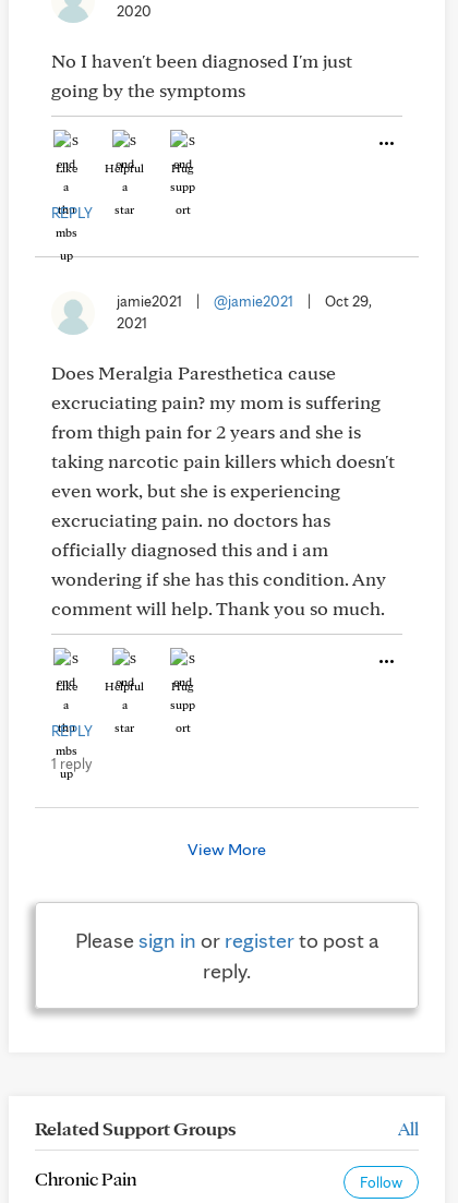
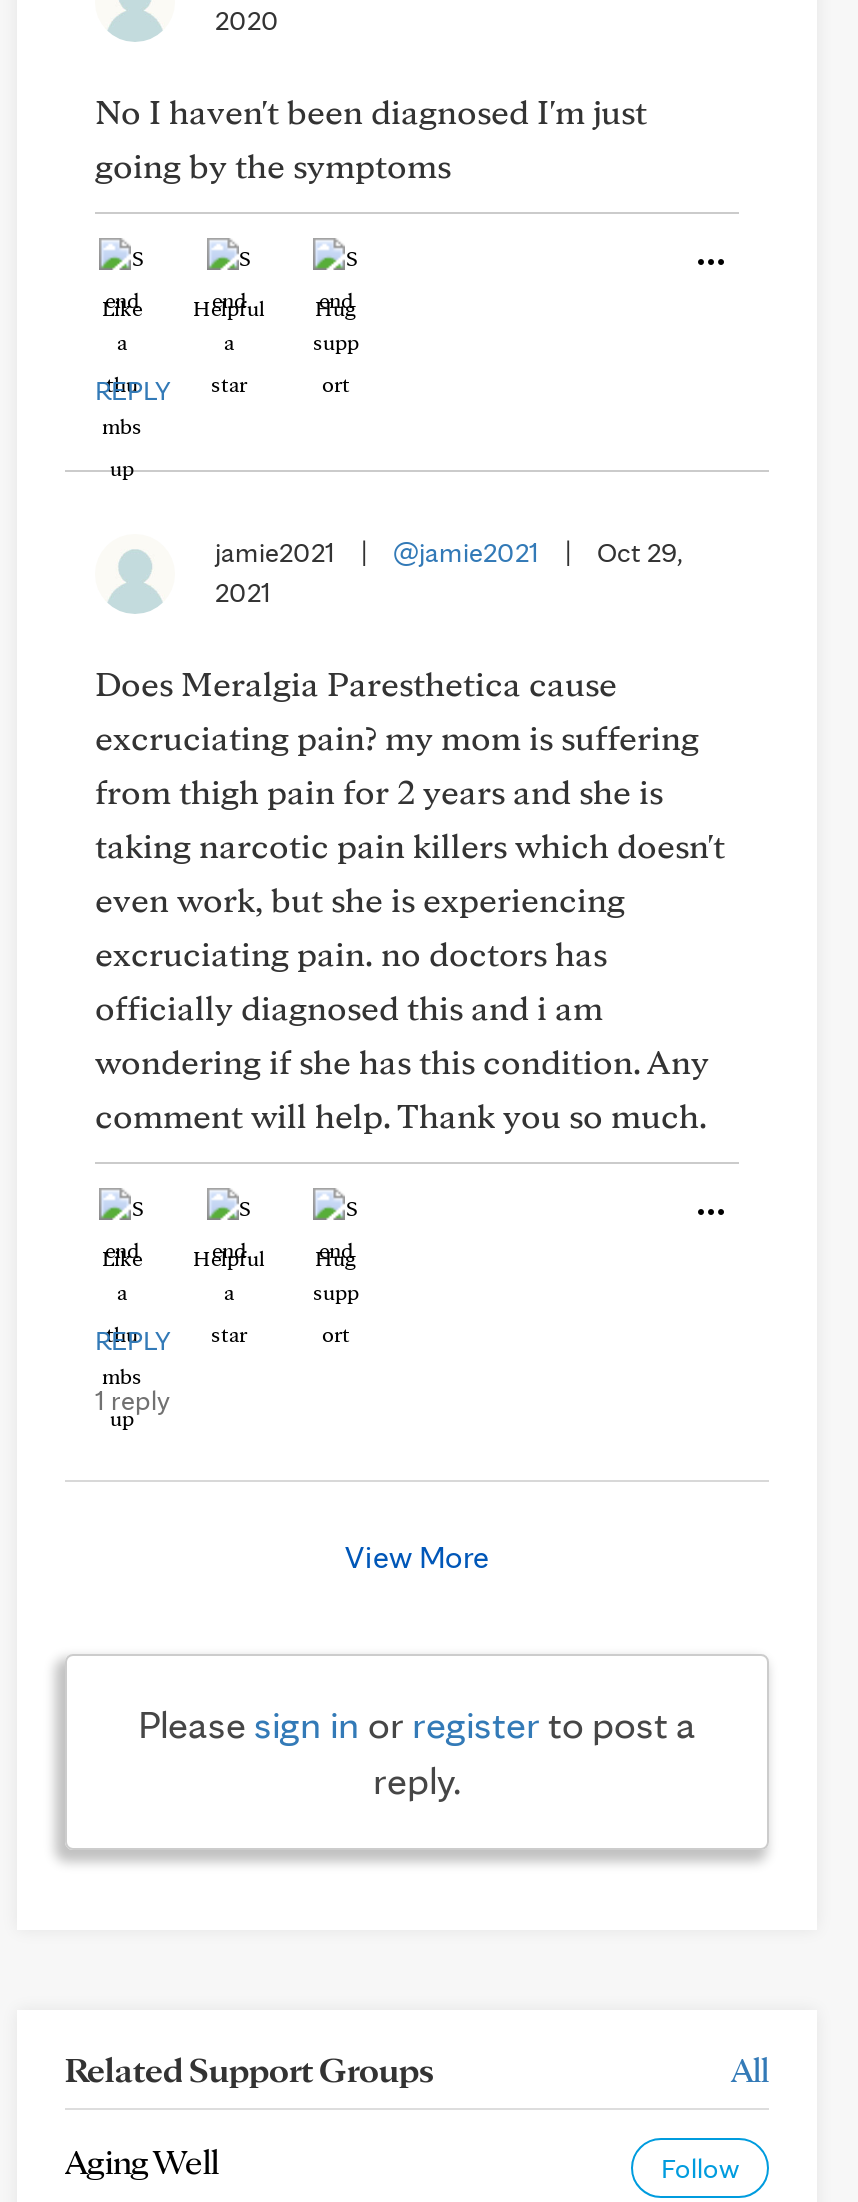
[35,1167,136,1190] Chronic Pain -> [65,2140,219,2182] Aging Well

